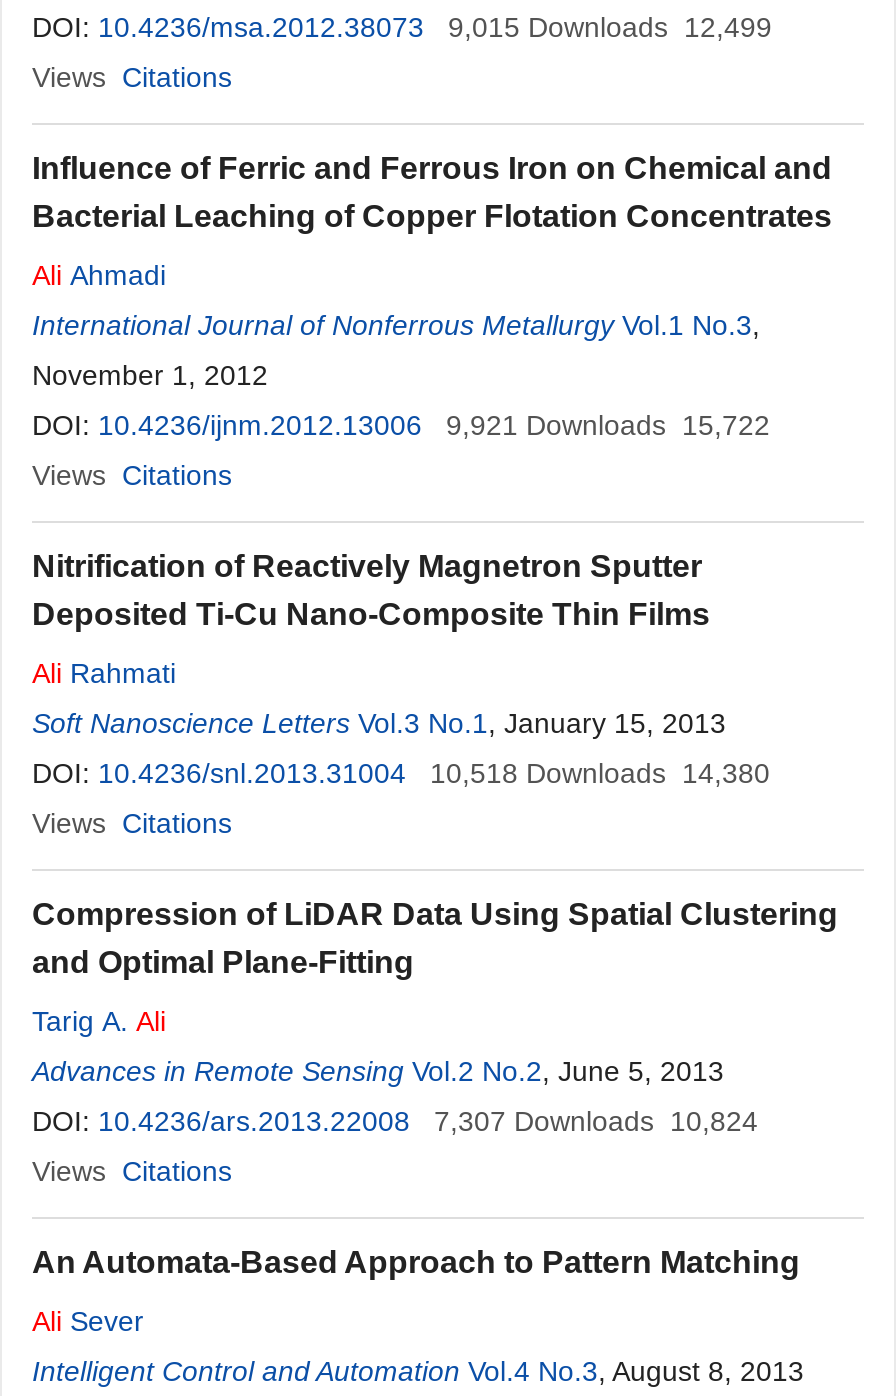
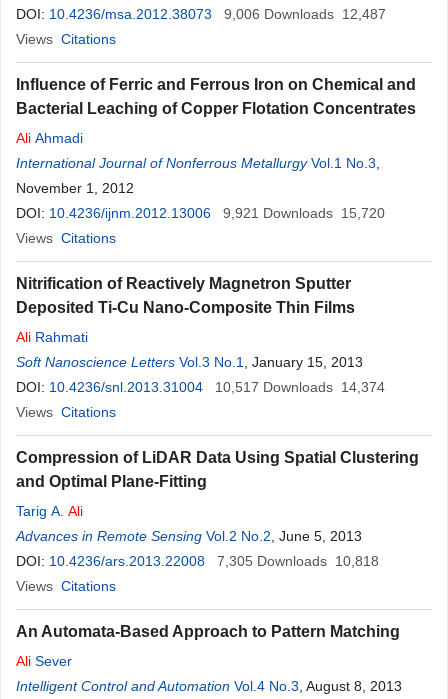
[32,11,772,43] DOI: 10.4236/msa.2012.38073 9,015 Downloads 12,499 -> [16,6,386,22] DOI: 10.4236/msa.2012.38073 9,006 Downloads 12,487
[32,409,770,441] DOI: 10.4236/ijnm.2012.13006 9,921 Downloads 15,722 -> [16,205,385,221] DOI: 10.4236/ijnm.2012.13006 9,921 Downloads 15,720
[32,757,770,789] DOI: 10.4236/snl.2013.31004 10,518 Downloads 14,380 -> [16,379,385,395] DOI: 10.4236/snl.2013.31004 10,517 Downloads 14,374
[32,1105,758,1137] DOI: 10.4236/ars.2013.22008 7,307 Downloads 10,824 -> [16,553,379,569] DOI: 10.4236/ars.2013.22008 7,305 Downloads 10,818

